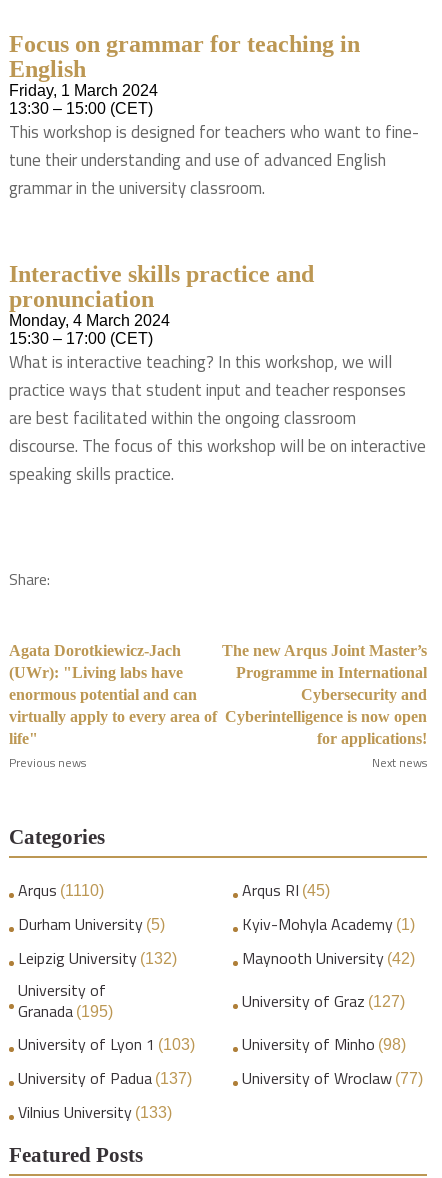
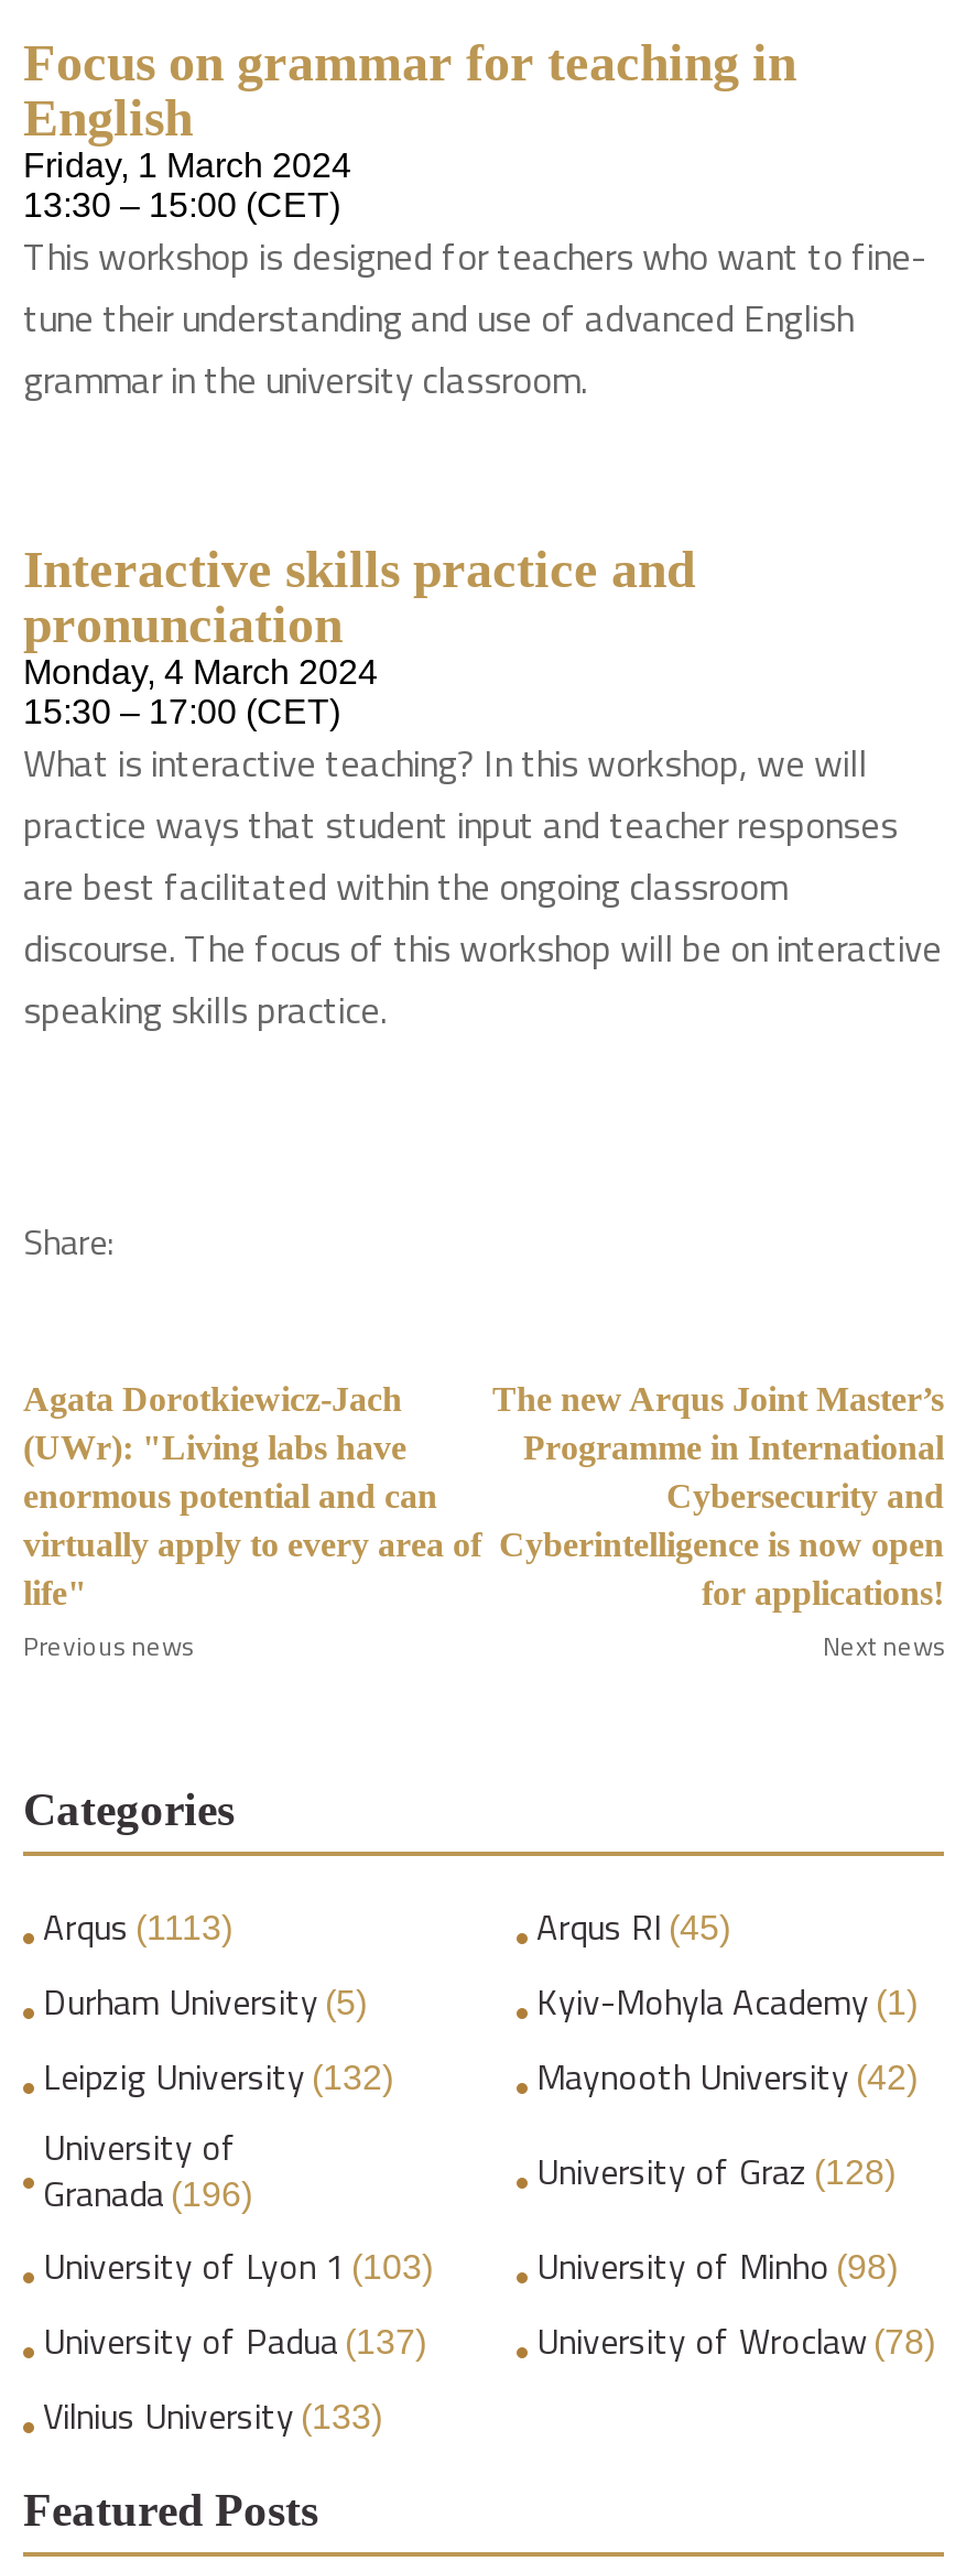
[18,877,104,901] Arqus (1110) -> [43,1899,232,1952] Arqus (1113)
[242,988,405,1012] University of Graz (127) -> [536,2144,895,2196] University of Graz (128)
[18,999,113,1023] Granada (195) -> [43,2167,252,2220] Granada (196)
[242,1065,423,1089] University of Wroclaw (77) -> [536,2313,935,2366] University of Wroclaw (78)

